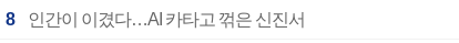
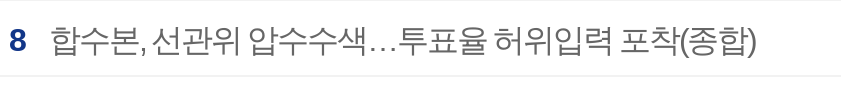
[28,10,305,29] 인간이 이겼다…AI 카타고 꺾은 신진서 -> [49,22,755,56] 합수본, 선관위 압수수색…투표율 허위입력 포착(종합)

